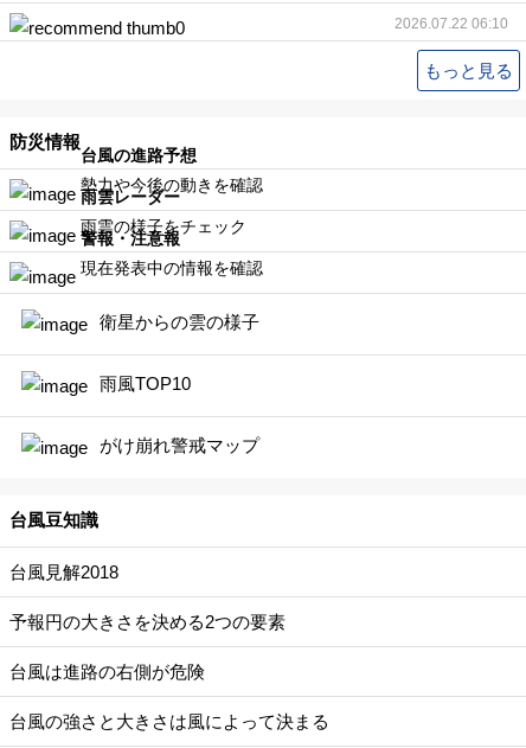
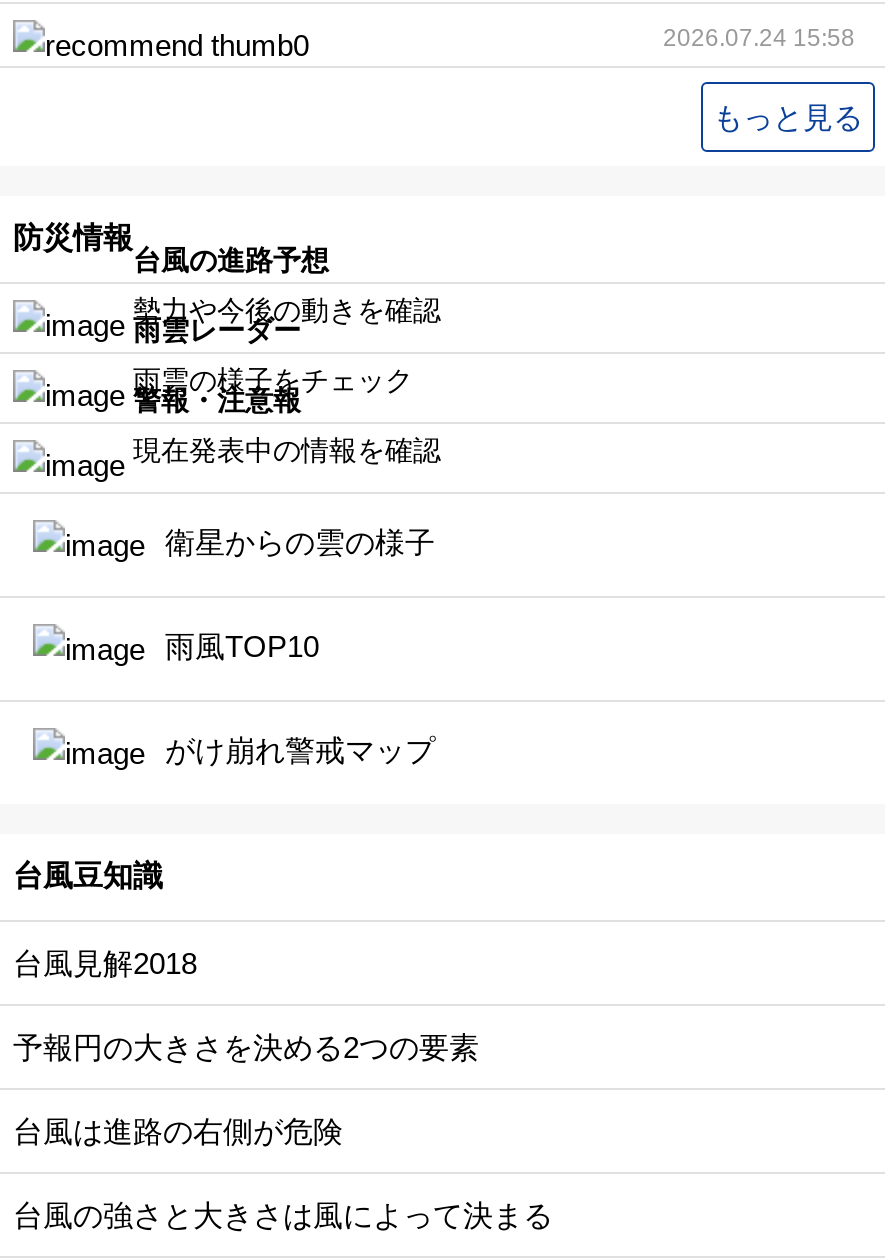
[394,15,508,31] 2026.07.22 06:10 -> [663,23,855,51] 2026.07.24 15:58

